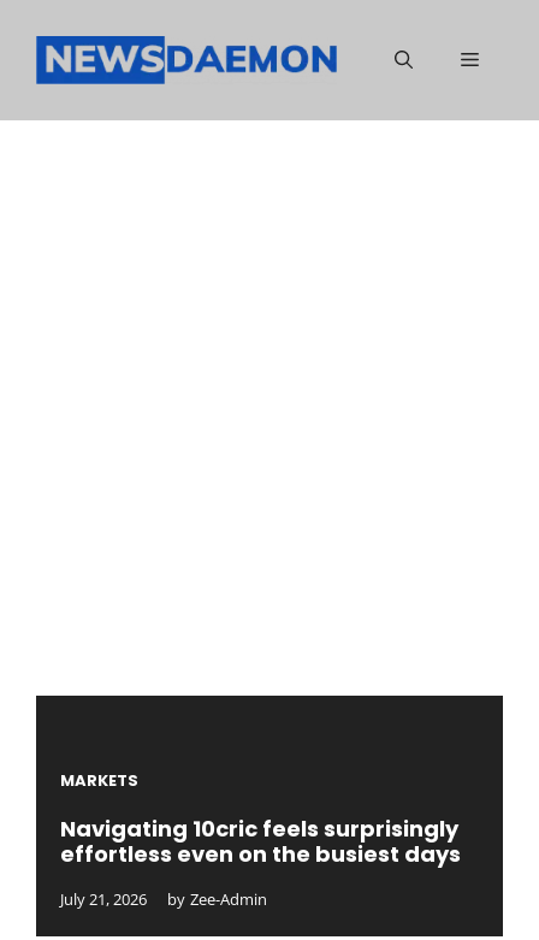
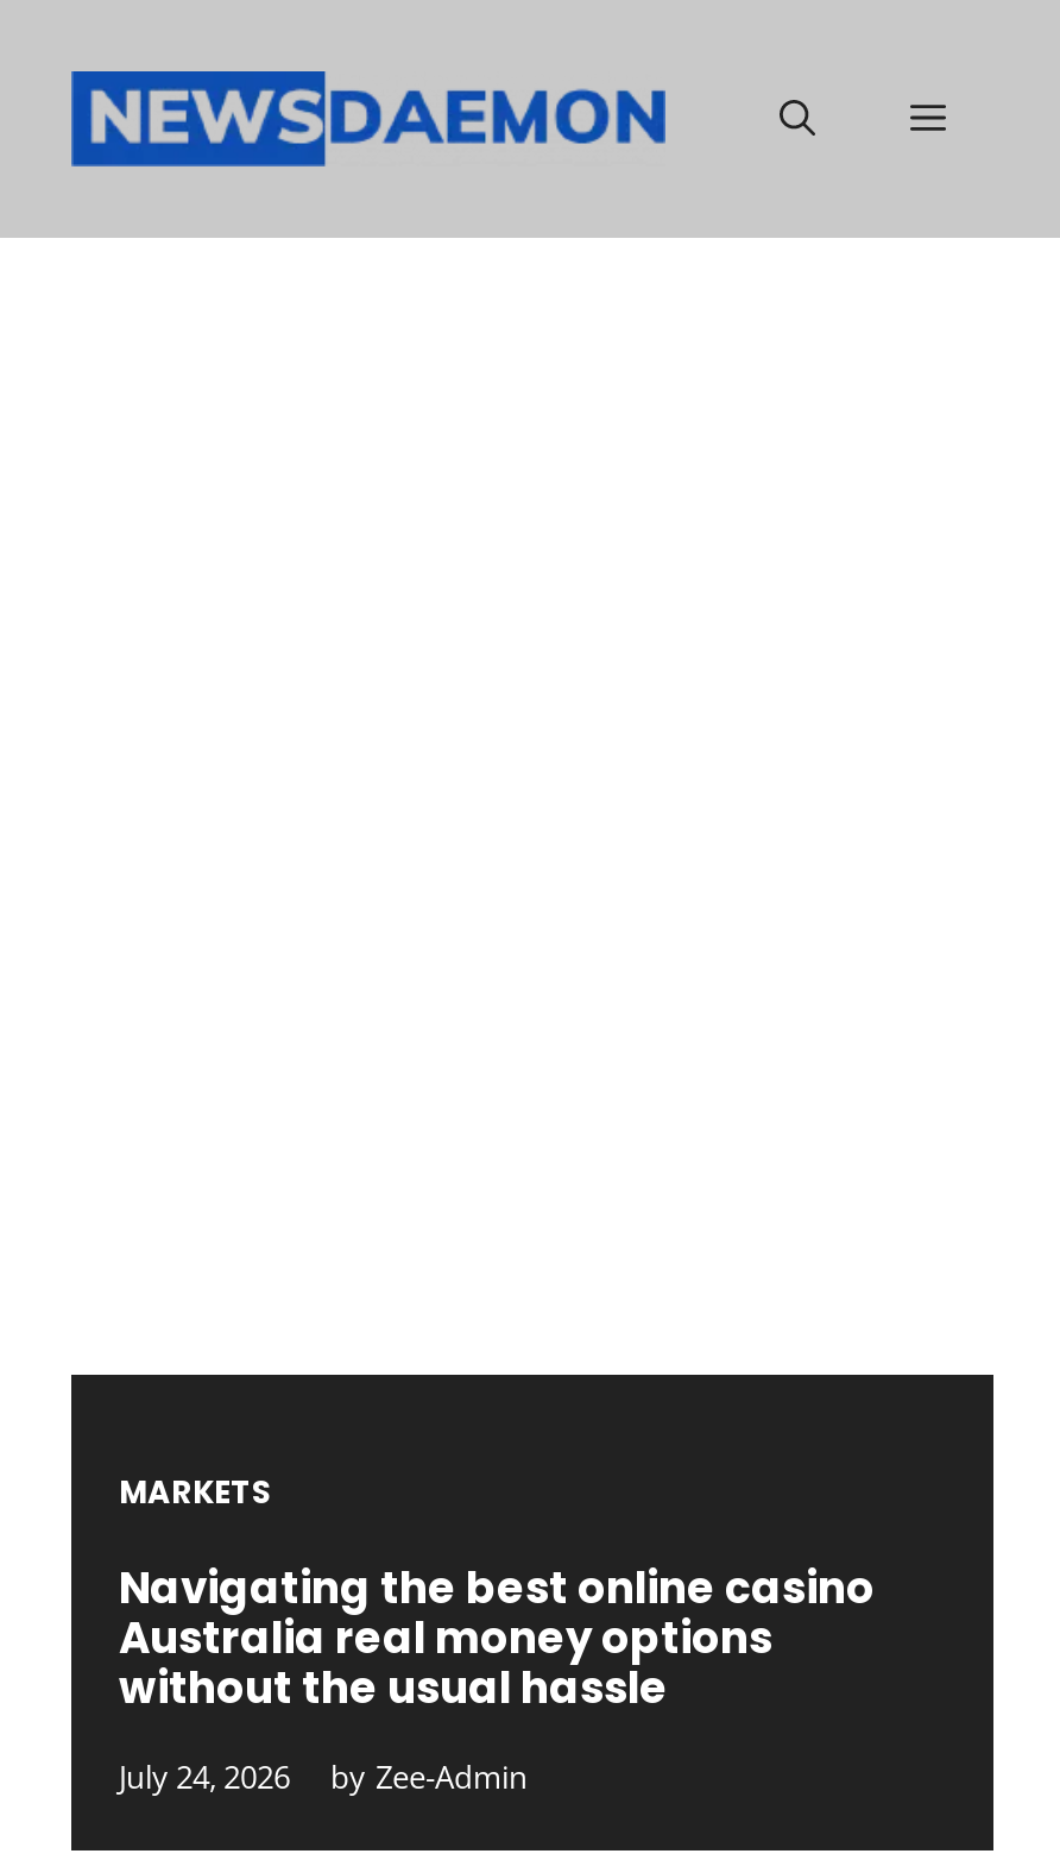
moved [60,769,138,792] -> [119,1470,273,1515]: MARKETS
[60,814,461,869] Navigating 10cric feels surprisingly | effortless even on the busiest days -> [119,1558,875,1717] Navigating the best online casino | Australia real money options | without the usual hassle
[60,888,267,910] July 21, 2026 by Zee-Admin -> [119,1755,528,1798] July 24, 2026 by Zee-Admin

